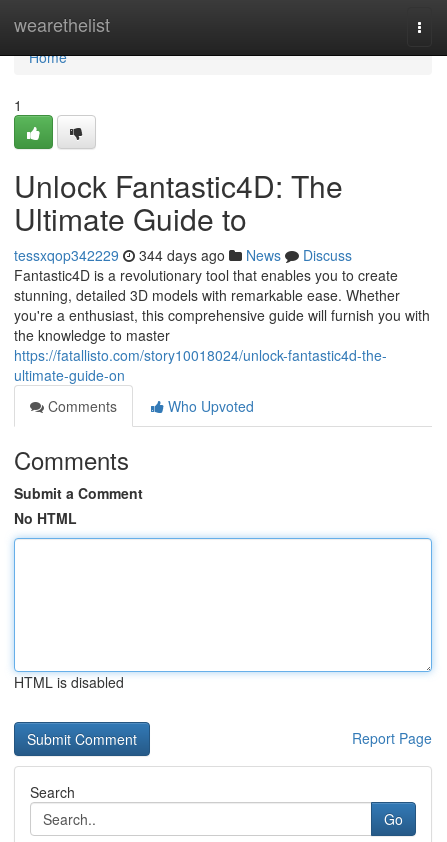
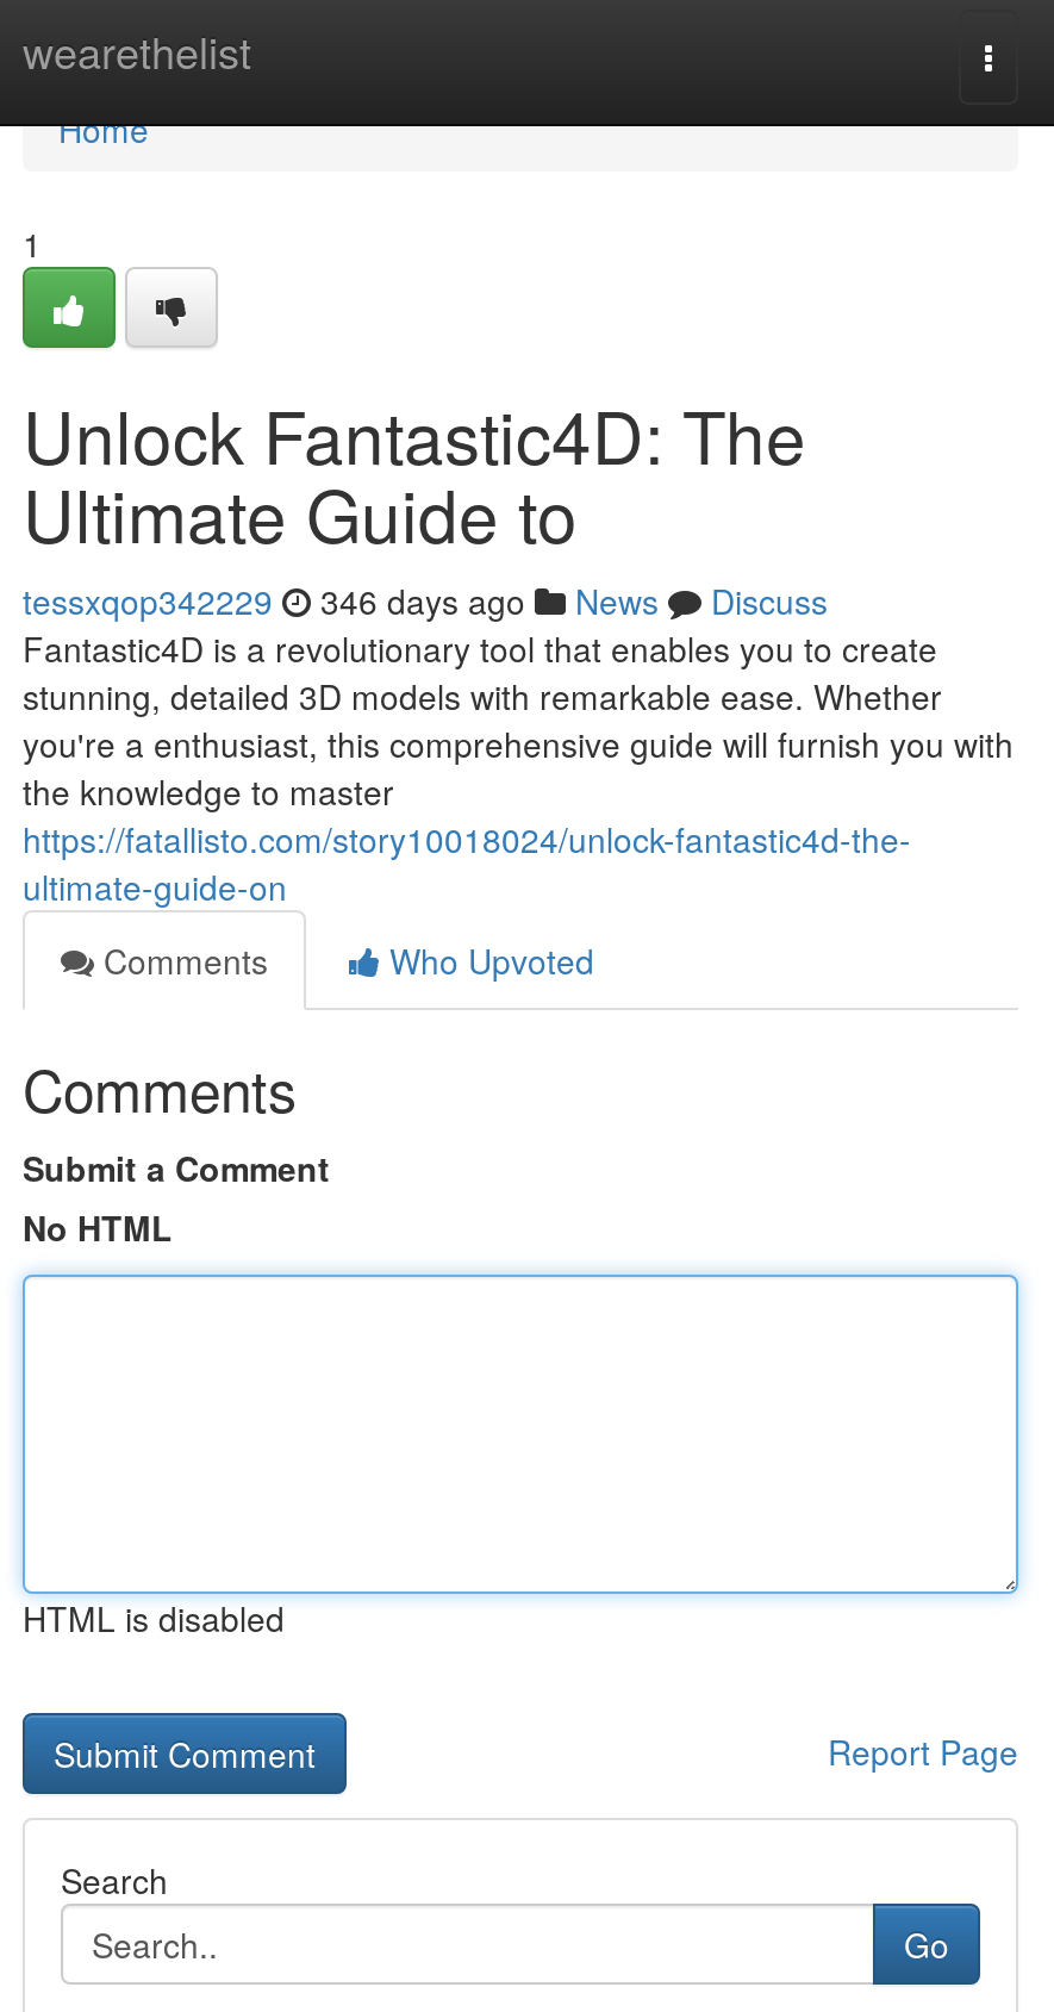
[14,245,352,265] tessxqop342229 344 days ago News Discuss -> [23,577,828,624] tessxqop342229 346 days ago News Discuss

